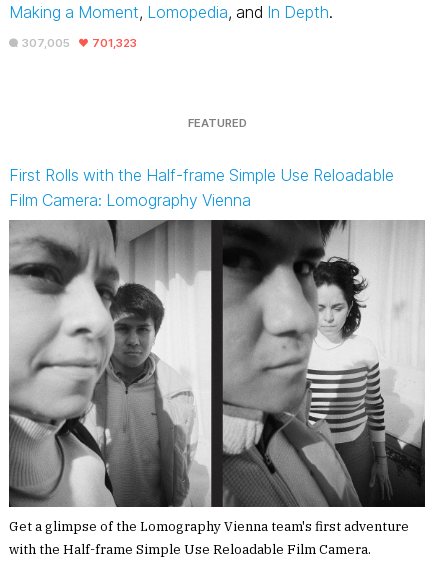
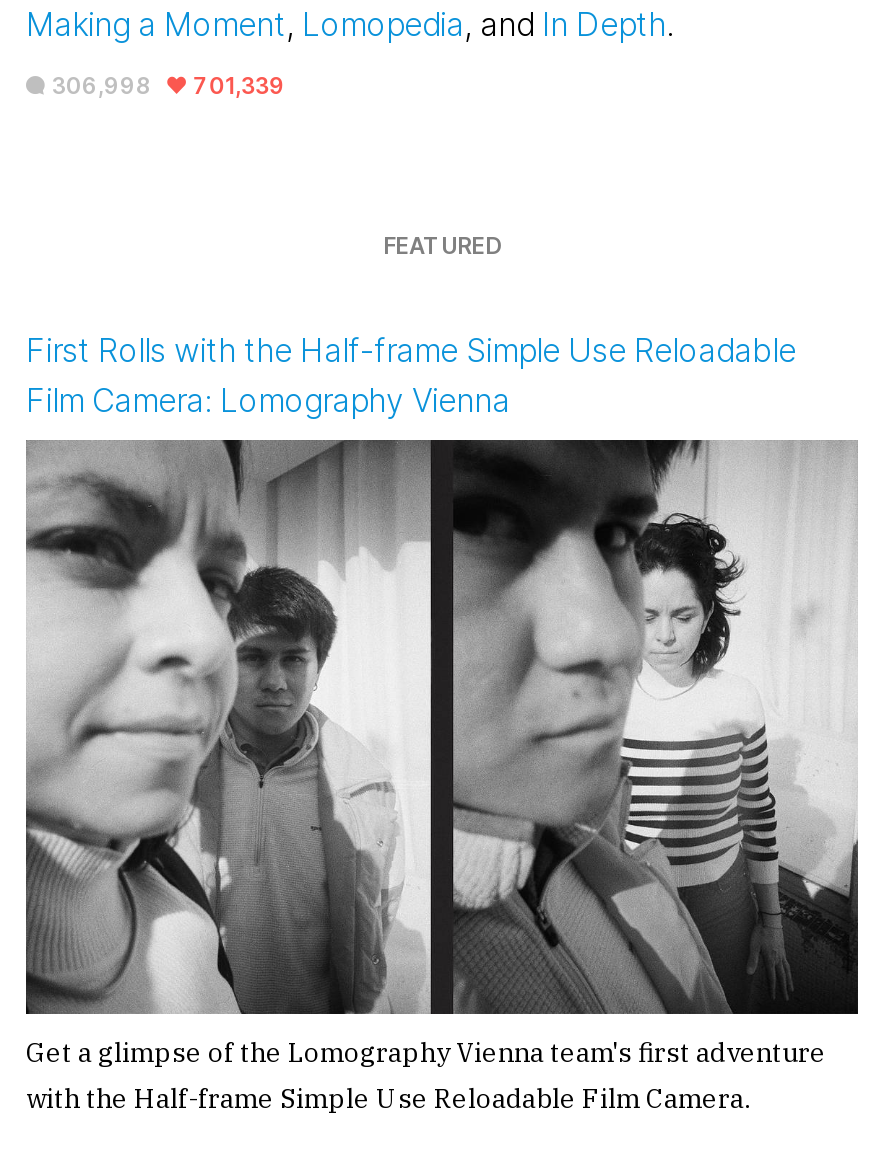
[22,35,70,49] 307,005 -> [52,71,150,99] 306,998
[92,35,137,49] 701,323 -> [193,71,285,99] 701,339

